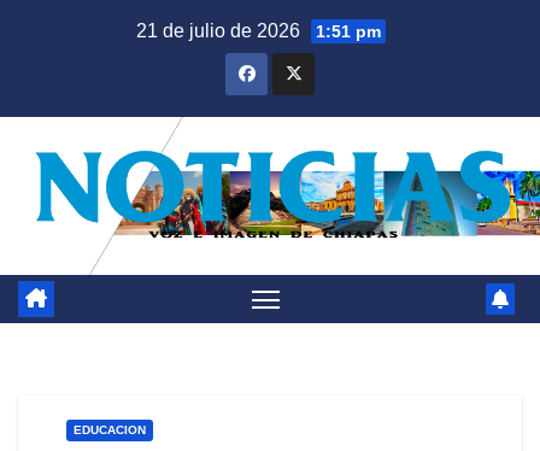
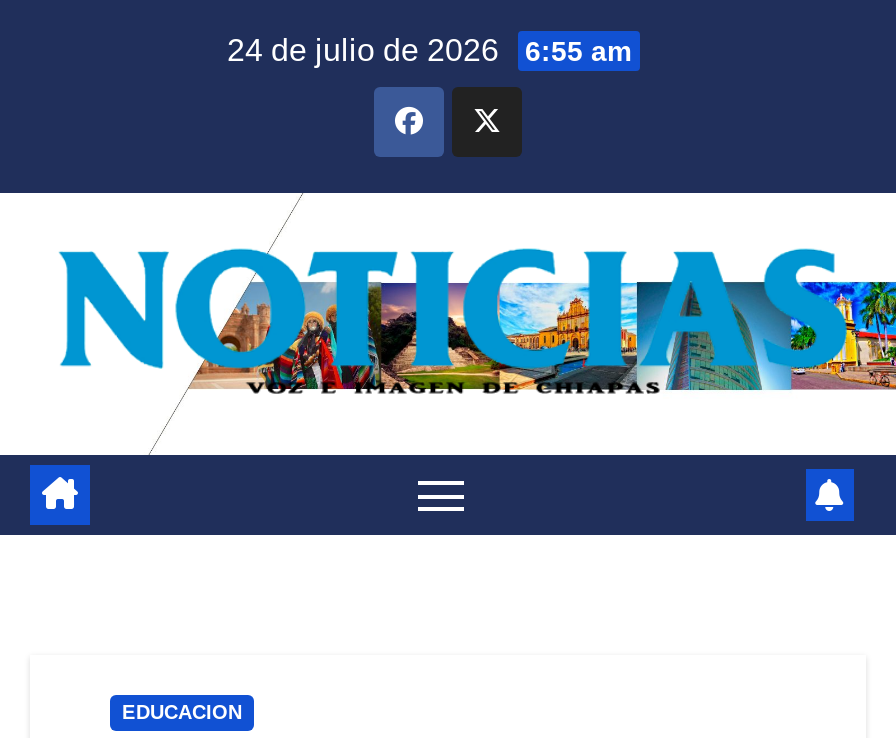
[136,20,381,41] 21 de julio de 2026 1:51 pm -> [227,33,631,67] 24 de julio de 2026 6:55 am

